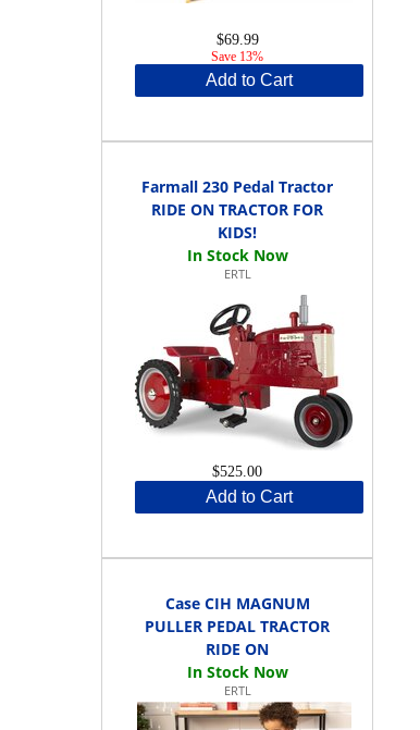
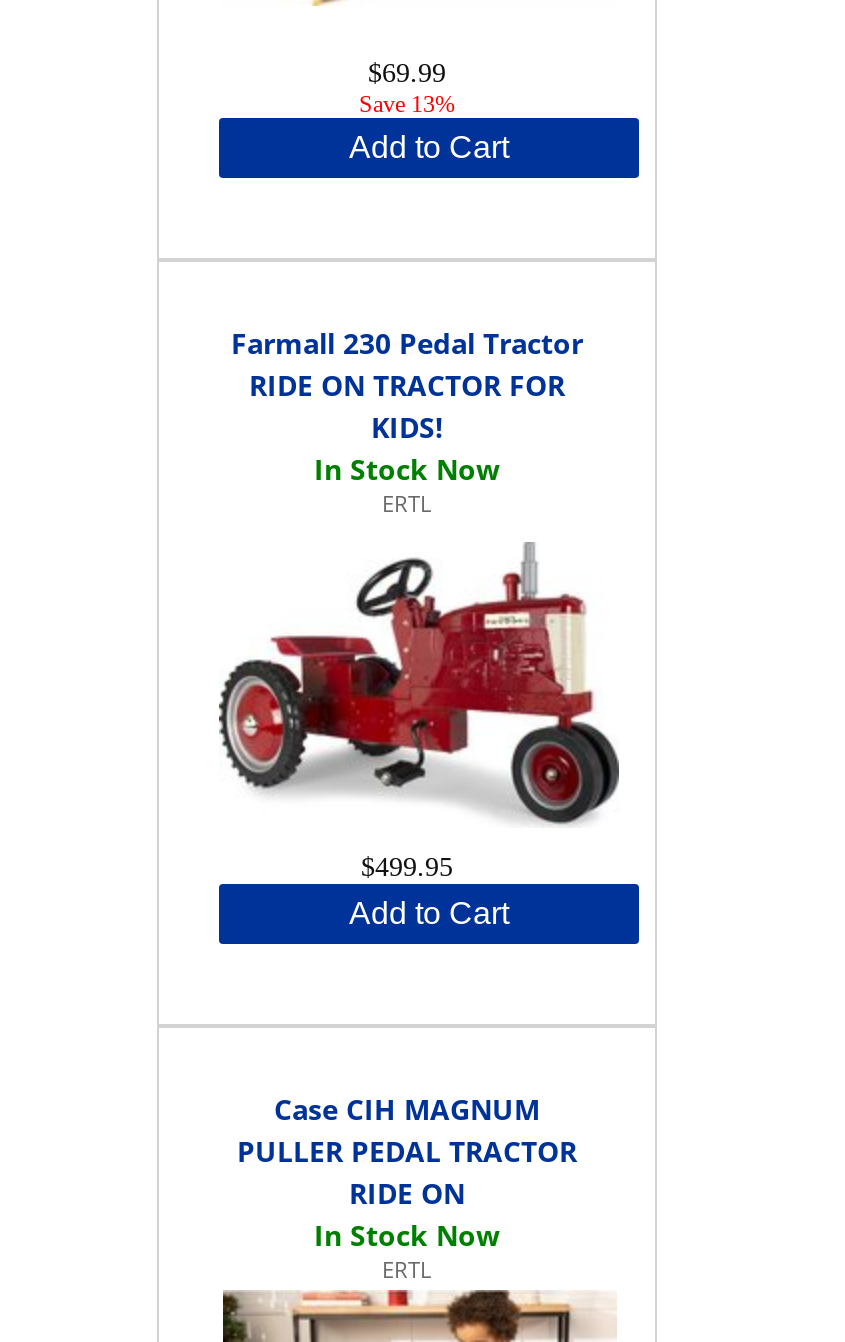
[212,463,262,480] $525.00 -> [361,852,453,882] $499.95

